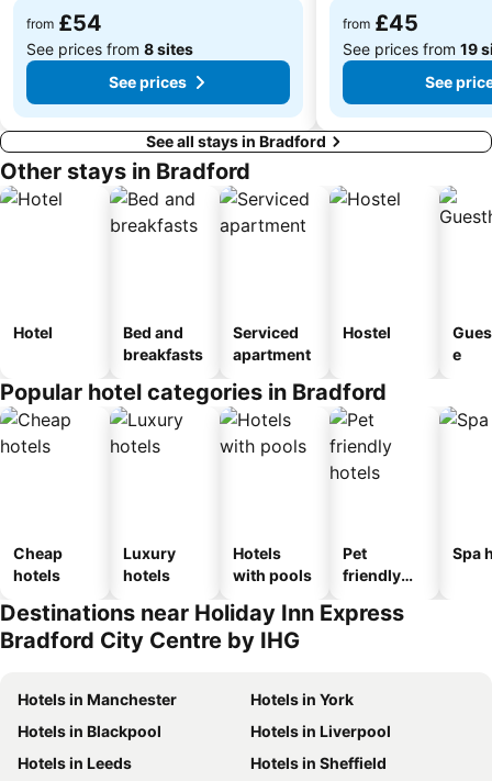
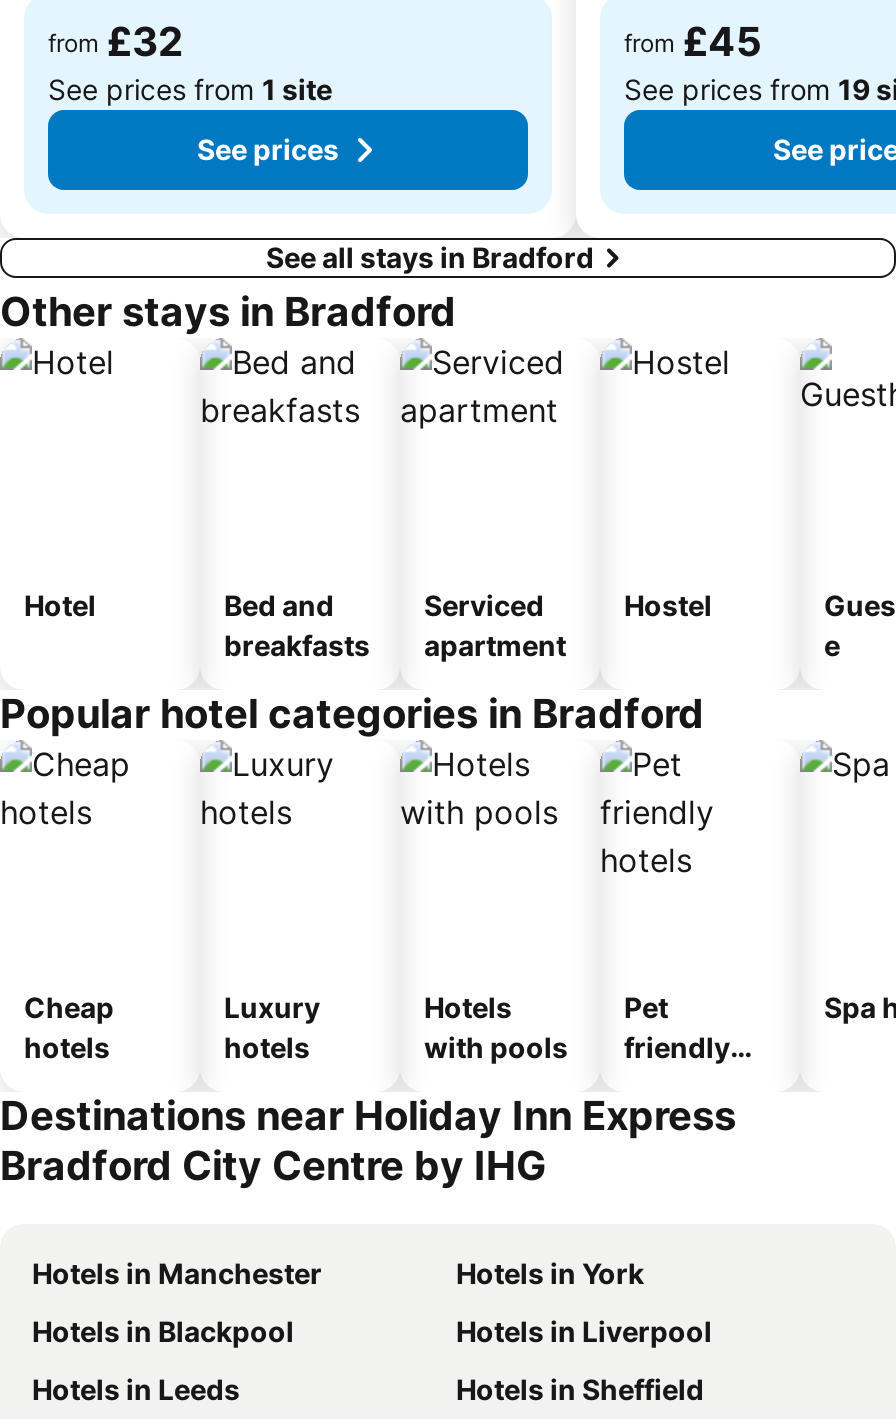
[26,10,193,58] from £54 | See prices from 8 sites -> [48,17,332,105] from £32 | See prices from 1 site

